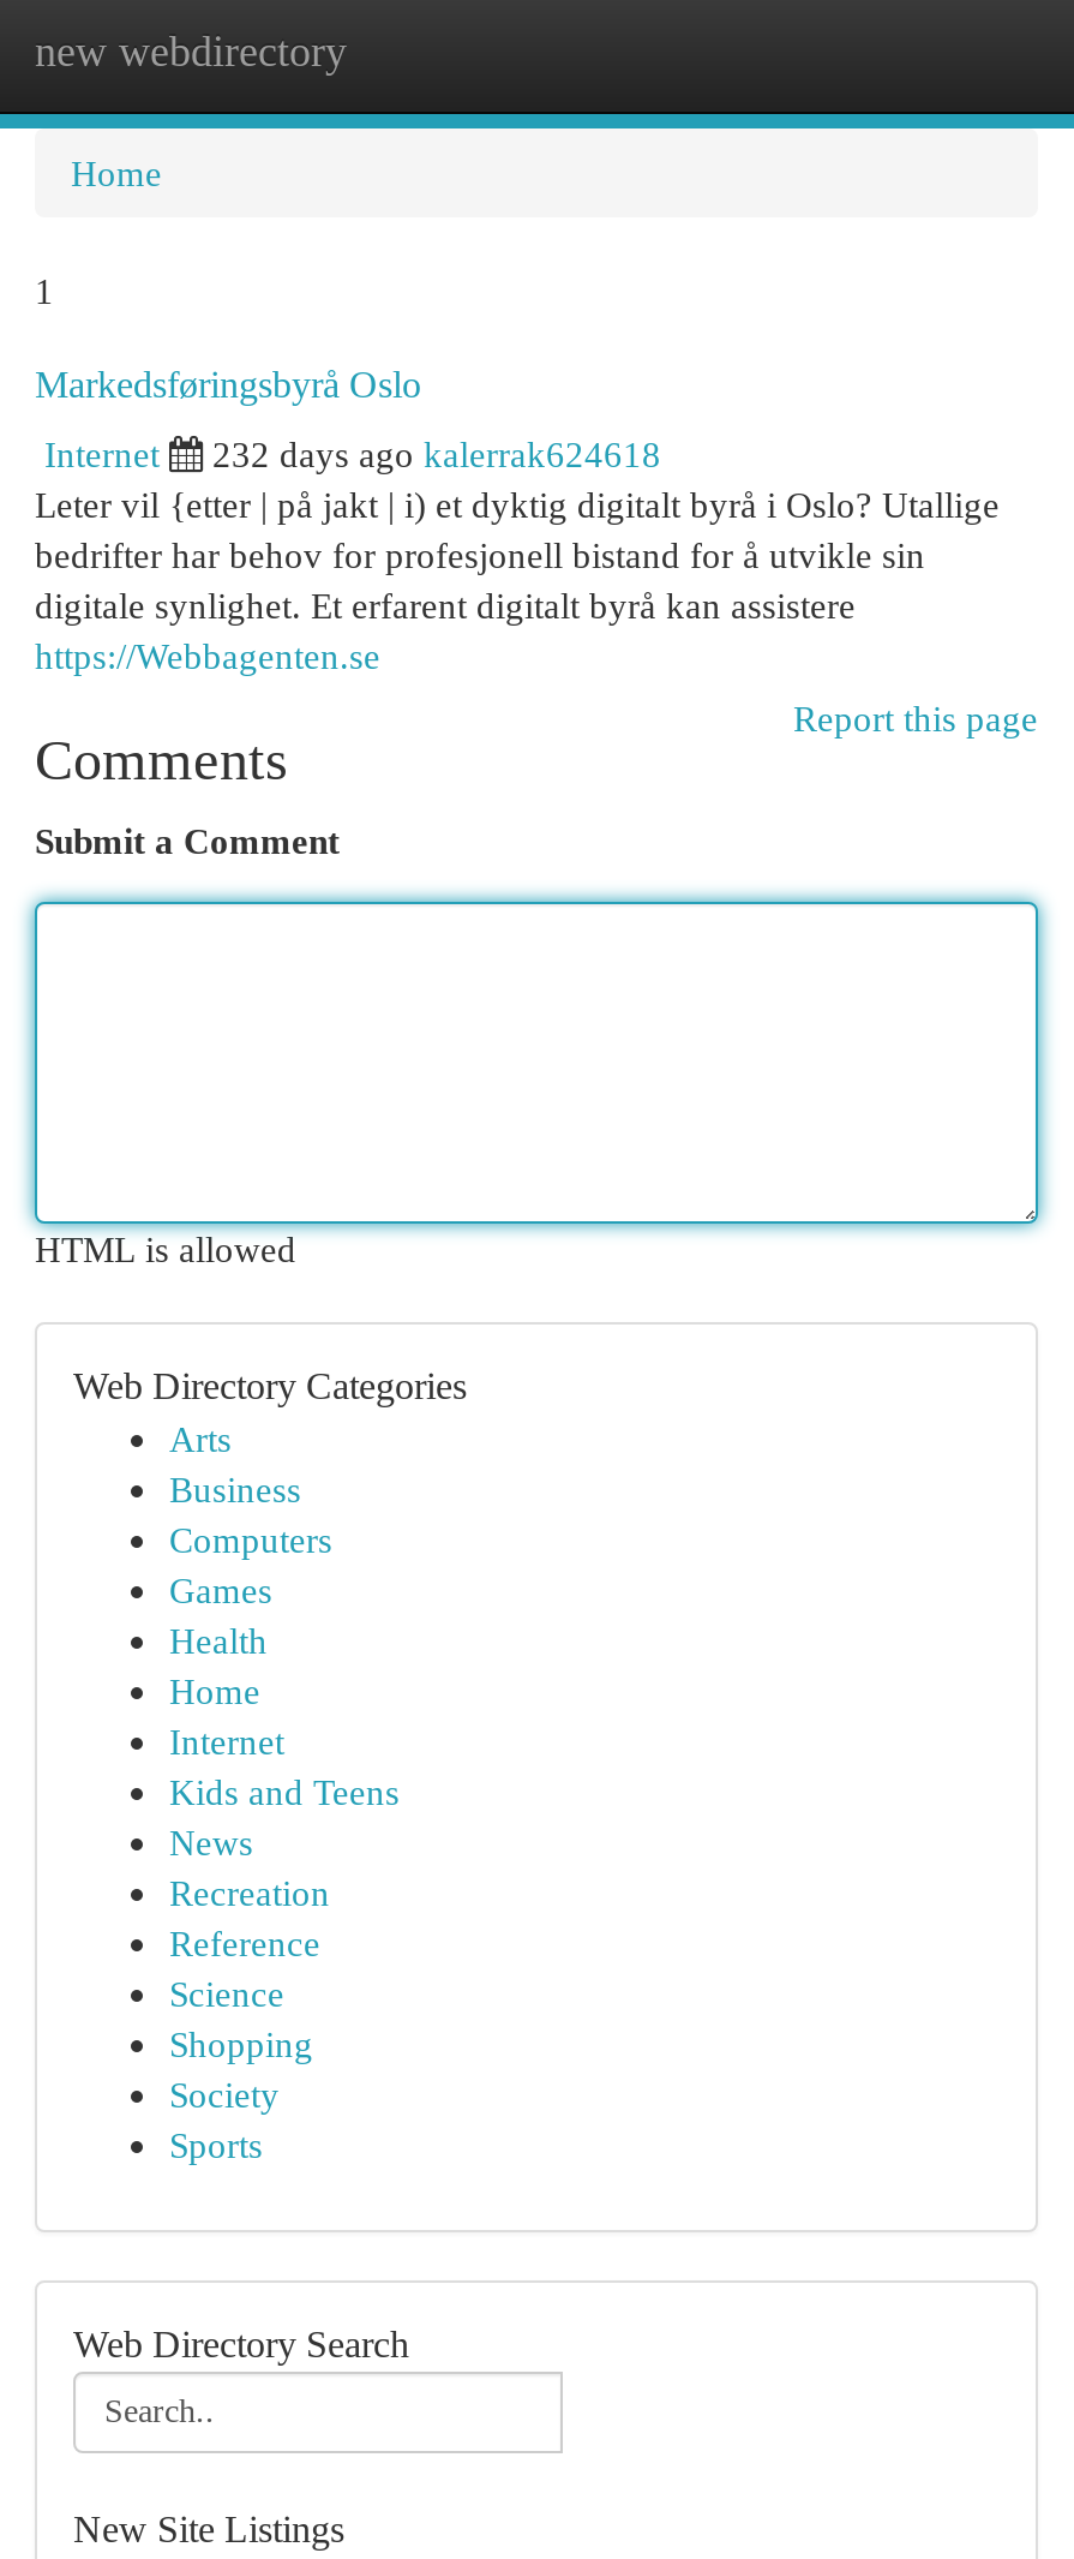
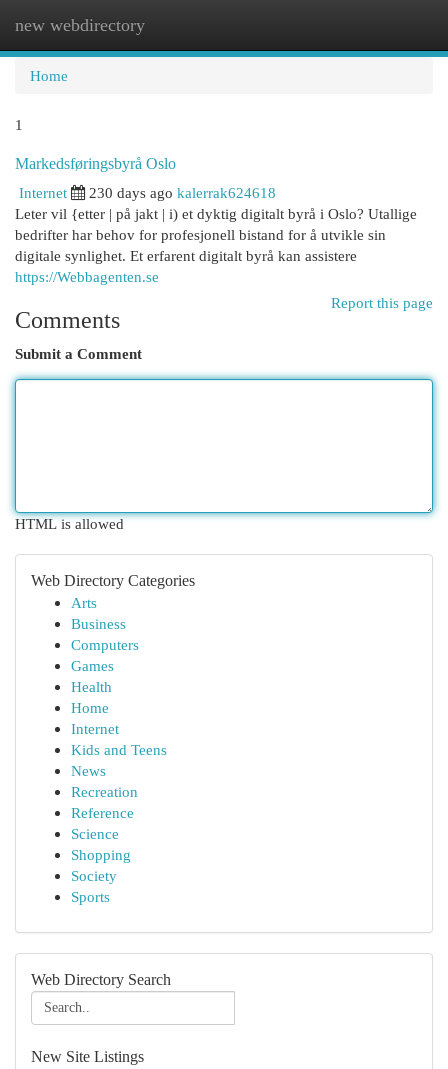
[212,434,661,474] 232 days ago kalerrak624618 -> [89,184,276,201] 230 days ago kalerrak624618

